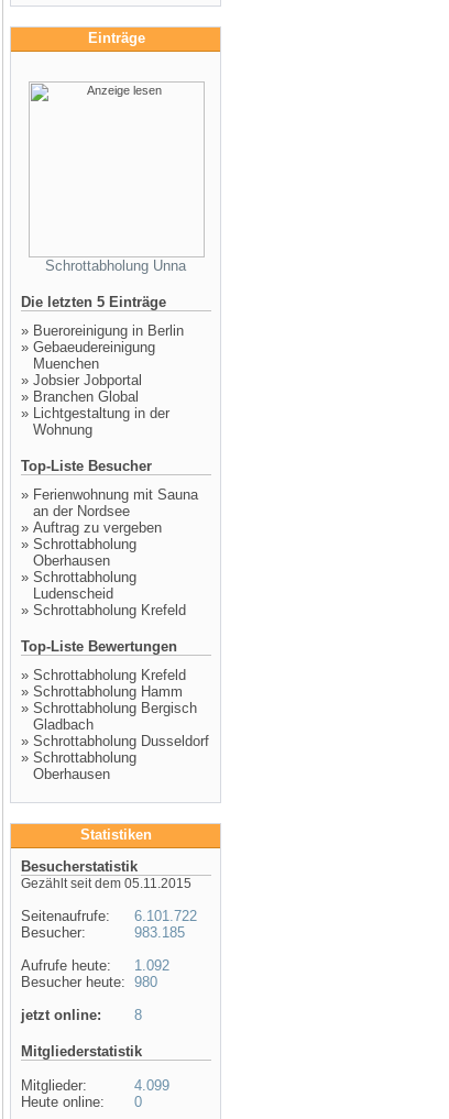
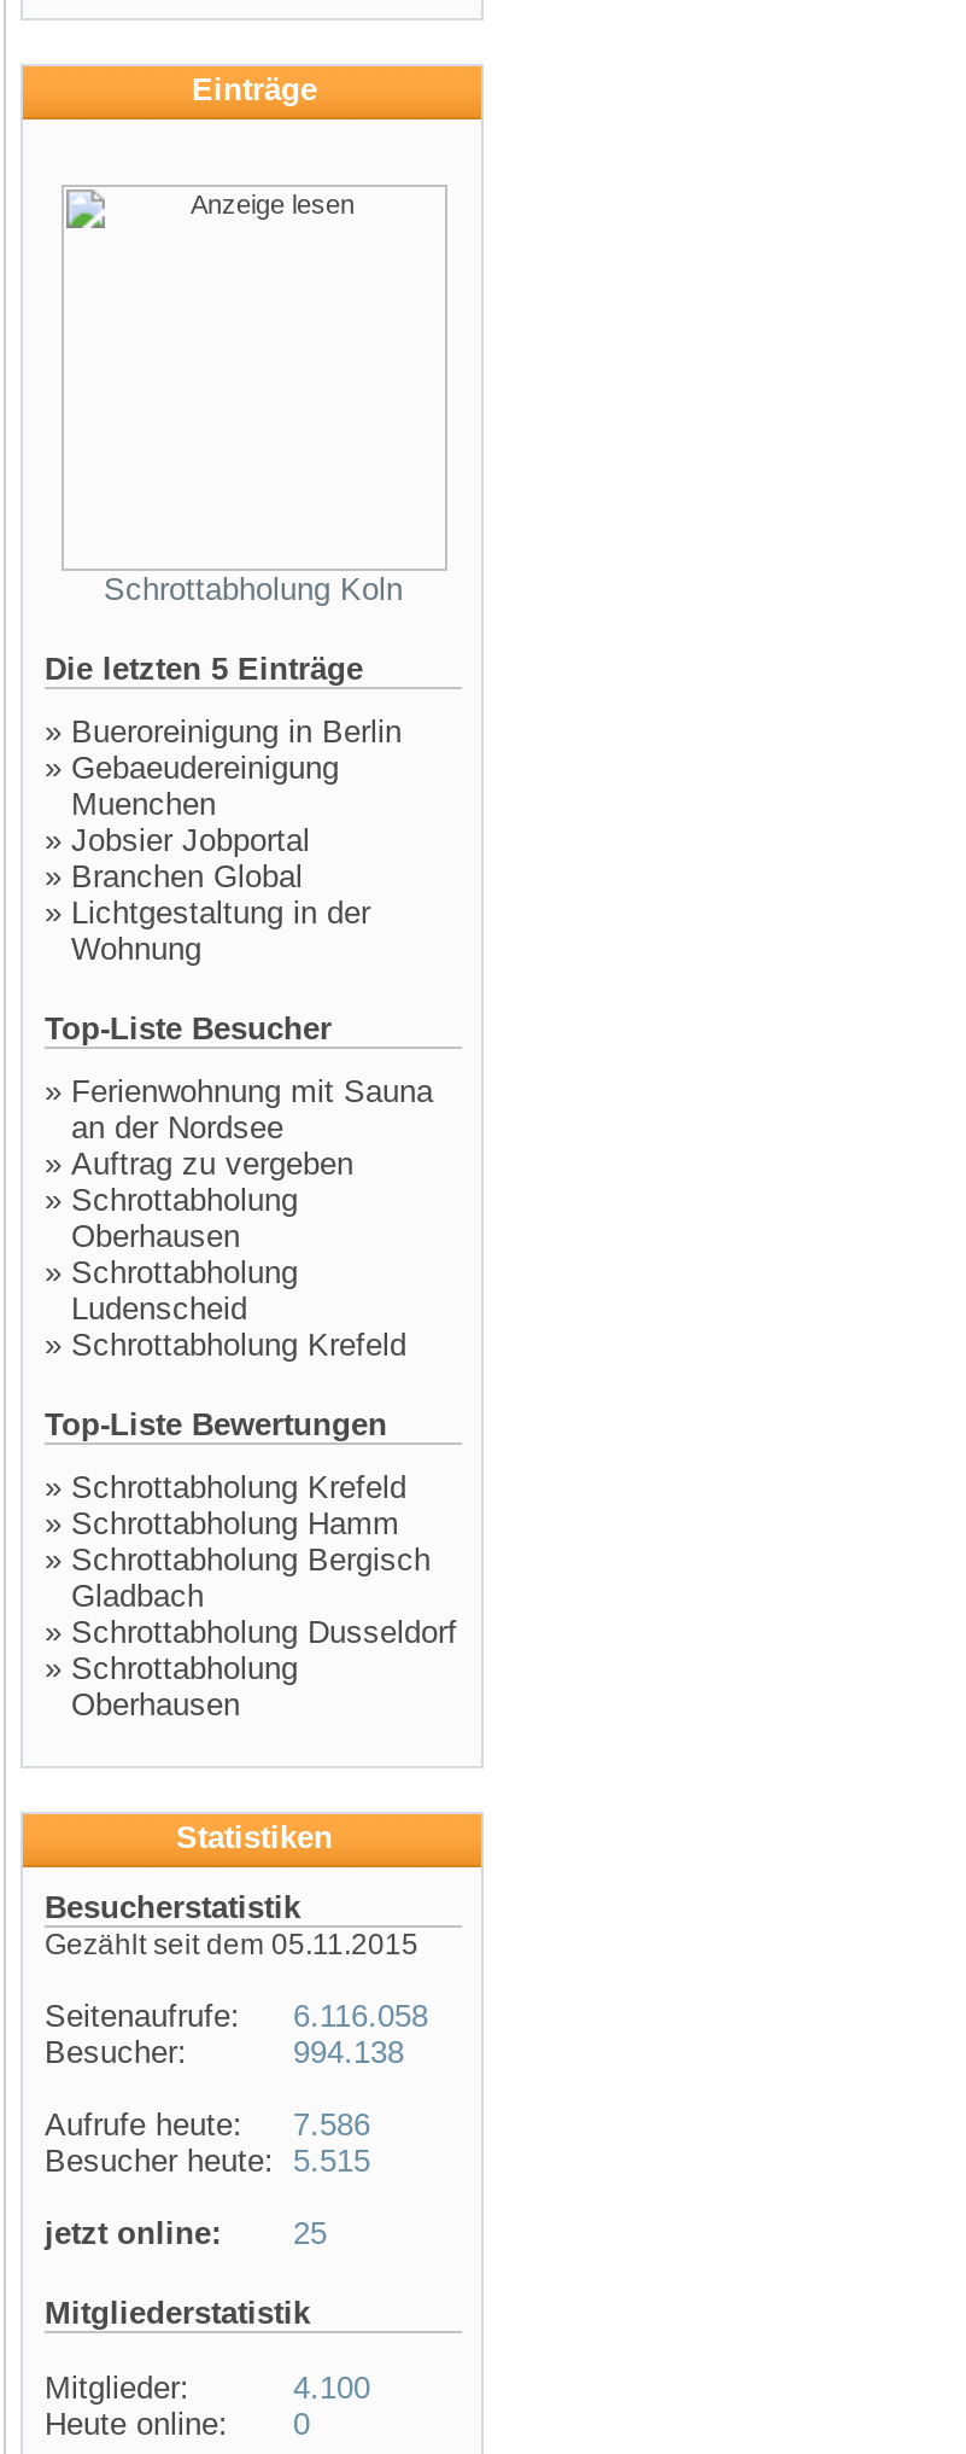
[46,257,187,274] Schrottabholung Unna -> [104,571,403,607] Schrottabholung Koln
[21,908,197,924] Seitenaufrufe: 6.101.722 -> [45,1998,428,2034] Seitenaufrufe: 6.116.058
[134,924,185,941] 983.185 -> [293,2034,404,2070] 994.138
[21,957,169,974] Aufrufe heute: 1.092 -> [45,2106,370,2143] Aufrufe heute: 7.586
[21,974,157,990] Besucher heute: 980 -> [45,2143,370,2179] Besucher heute: 5.515
[21,1007,142,1023] jetzt online: 8 -> [45,2215,327,2251] jetzt online: 25
[134,1077,169,1094] 4.099 -> [293,2370,370,2406] 4.100

